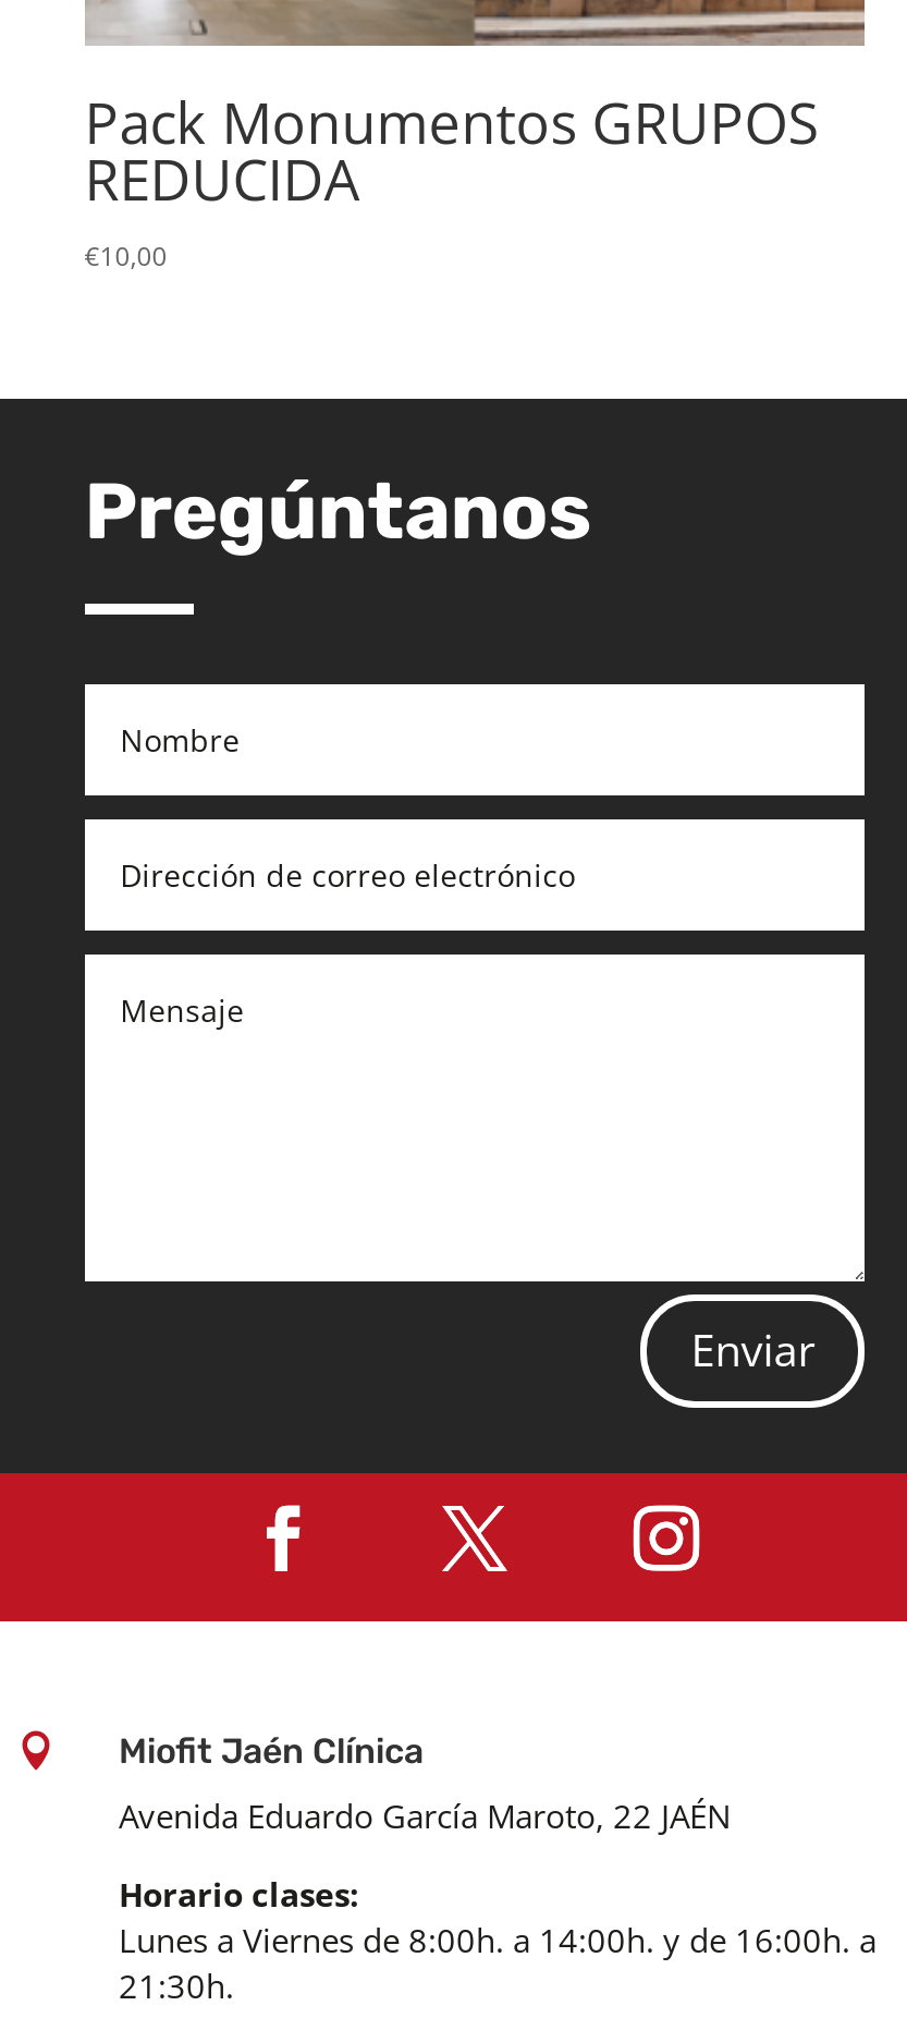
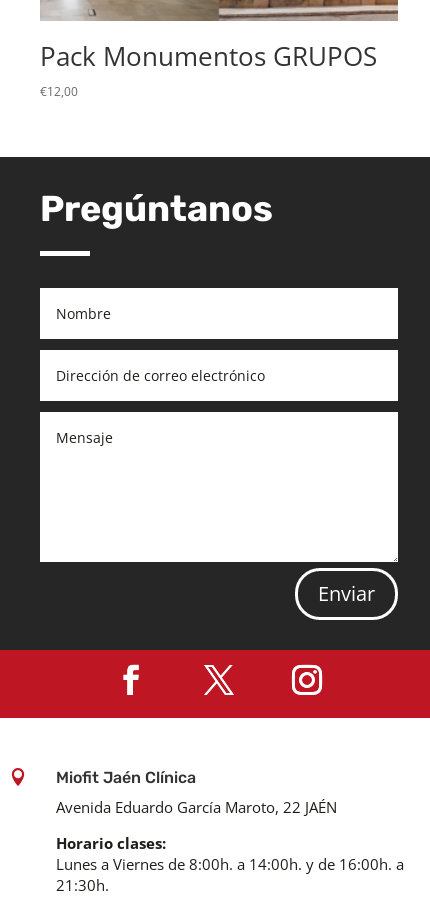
[84,139,359,274] REDUCIDA | €10,00 -> [40,83,78,100] €12,00

